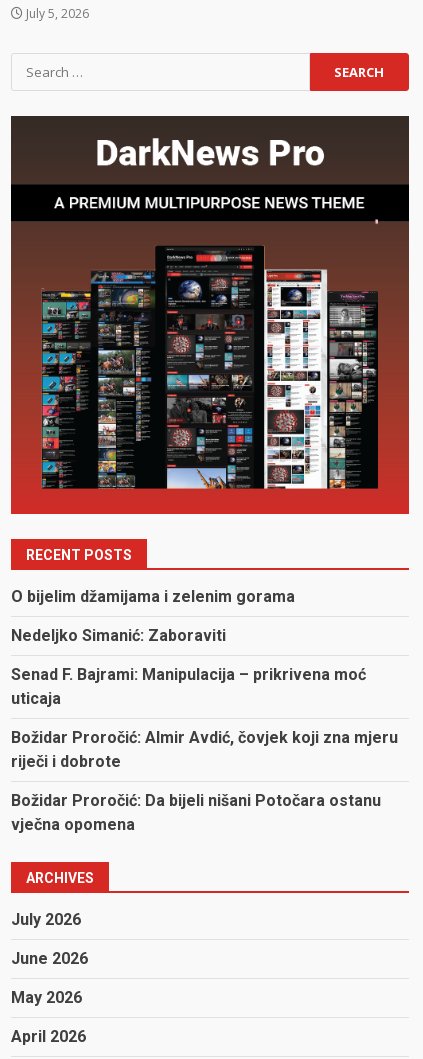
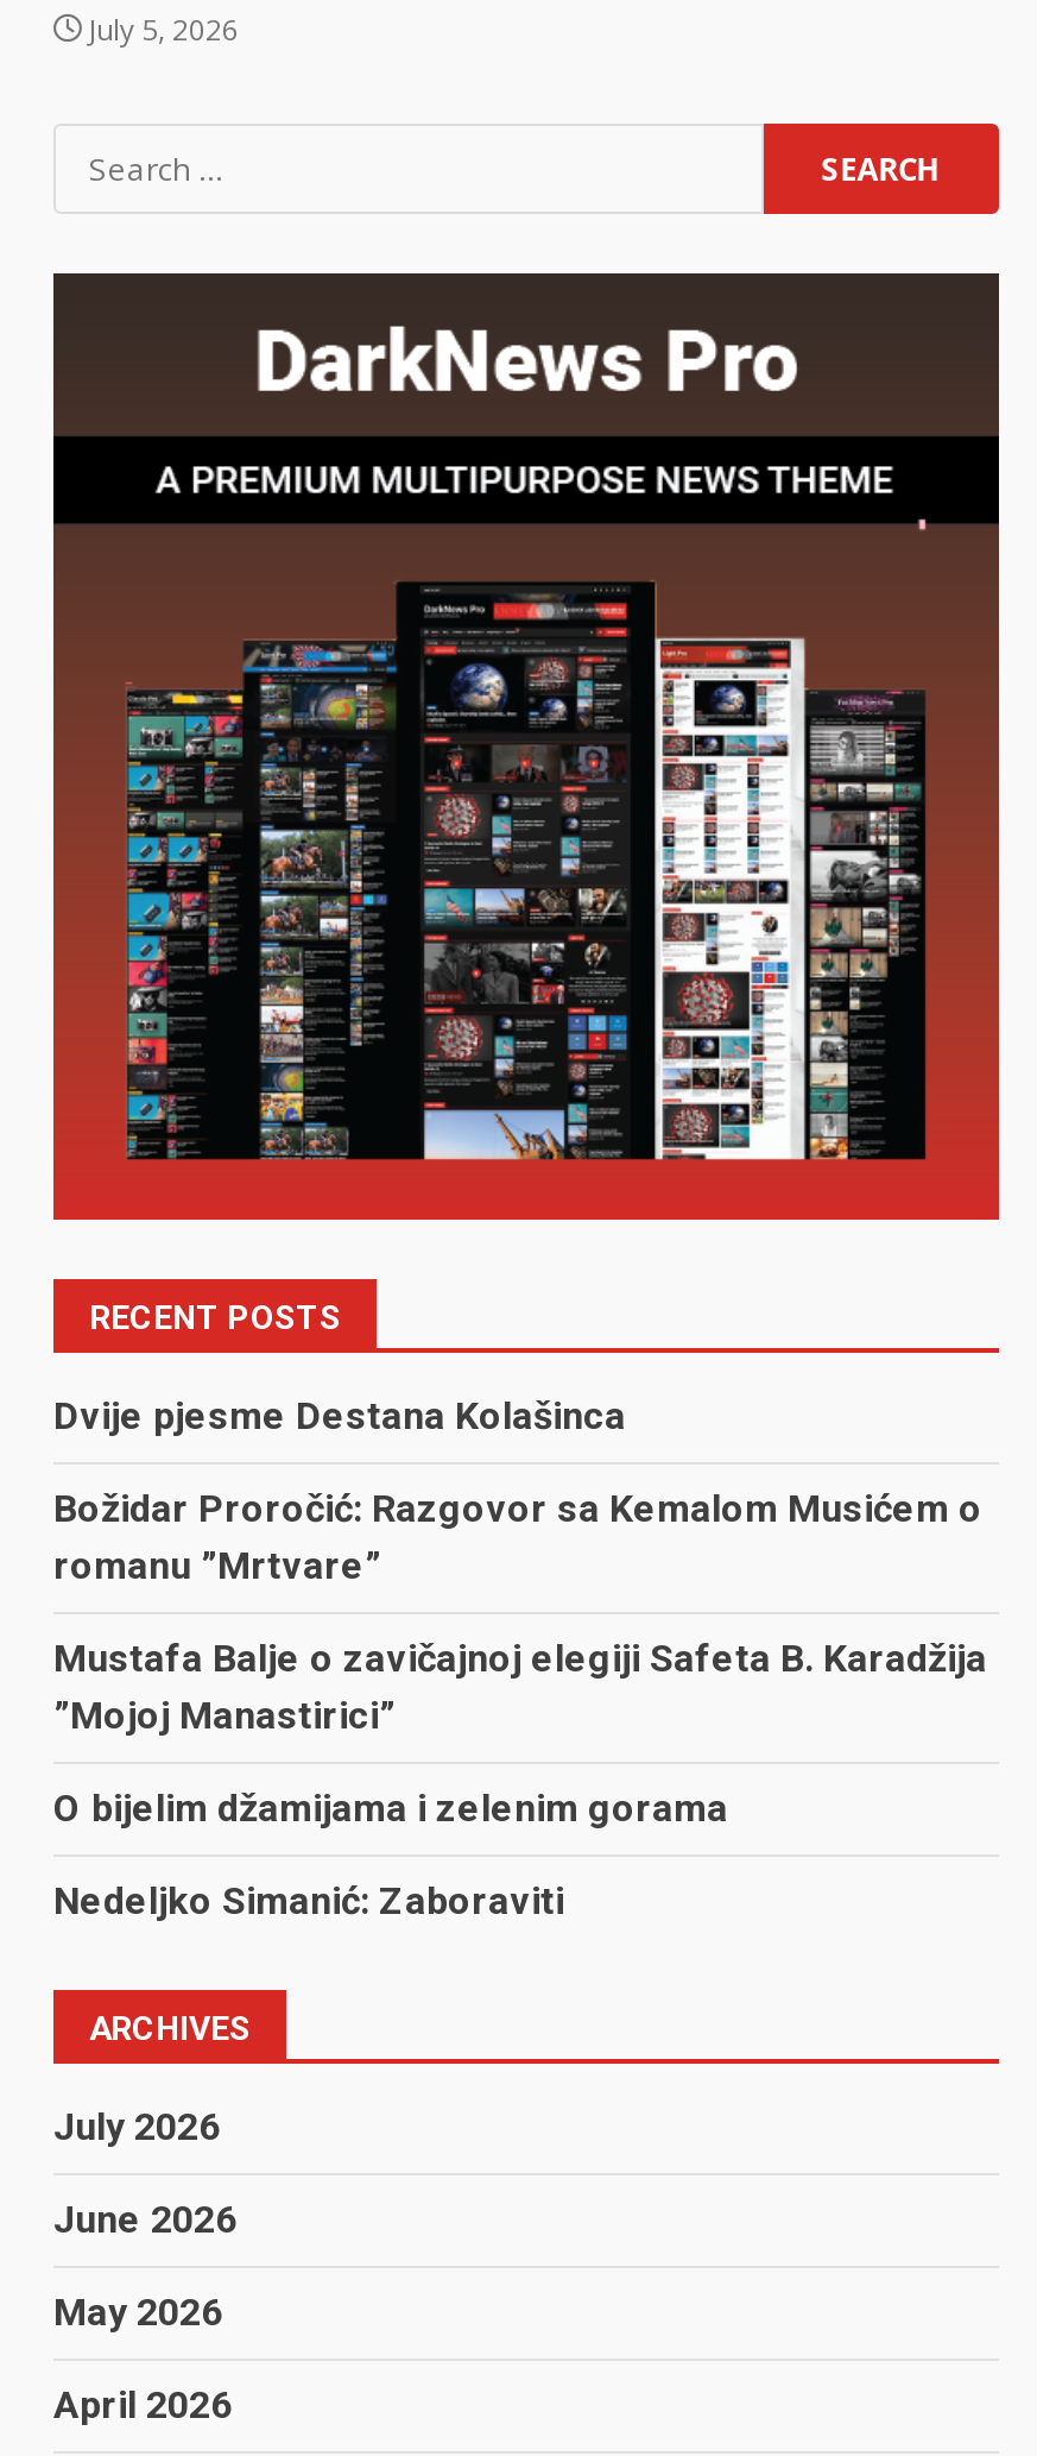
none -> [53,1393,987,1738] Dvije pjesme Destana Kolašinca | Božidar Proročić: Razgovor sa Kemalom Musićem o | romanu ”Mrtvare” | Mustafa Balje o zavičajnoj elegiji Safeta B. Karadžija | ”Mojoj Manastirici”
moved [11,587,295,645] -> [53,1786,728,1924]: O bijelim džamijama i zelenim gorama | Nedeljko Simanić: Zaboraviti
[11,665,398,834] Senad F. Bajrami: Manipulacija – prikrivena moć | uticaja | Božidar Proročić: Almir Avdić, čovjek koji zna mjeru | riječi i dobrote | Božidar Proročić: Da bijeli nišani Potočara ostanu | vječna opomena -> none

